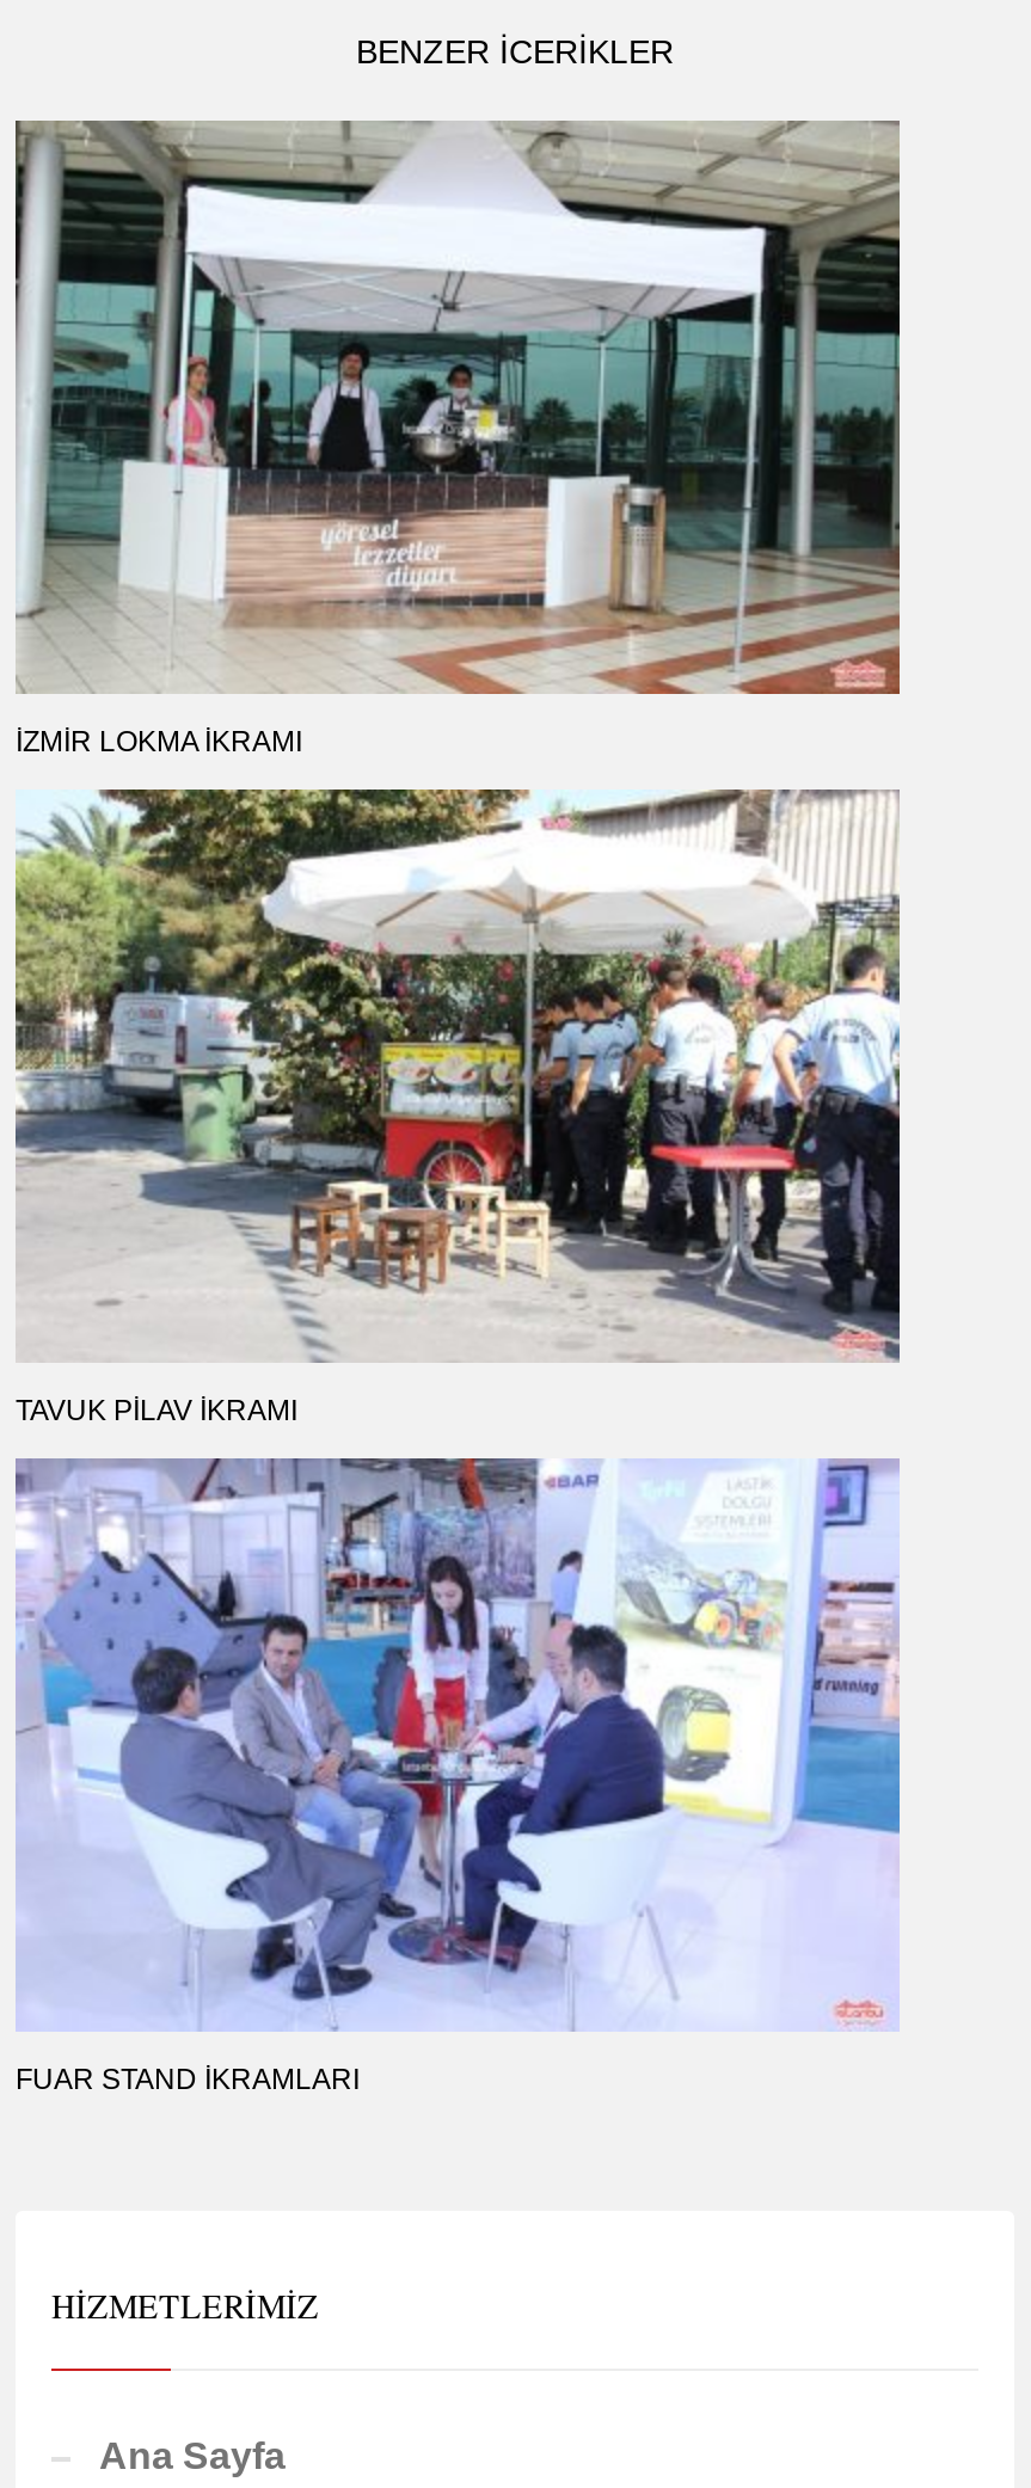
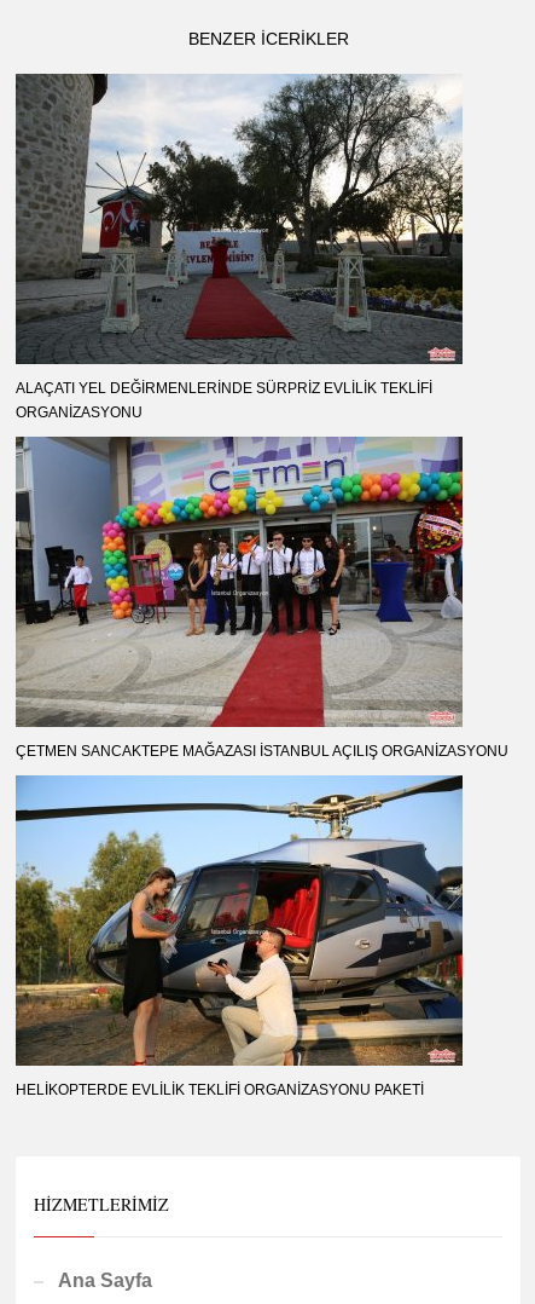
[16,118,902,758] [image] | İZMIR LOKMA İKRAMI -> [14,74,463,421] [image] | ALAÇATI YEL DEĞIRMENLERINDE SÜRPRIZ EVLILIK TEKLIFI | ORGANIZASYONU
[16,787,902,1427] [image] | TAVUK PILAV İKRAMI -> [14,435,508,760] [image] | ÇETMEN SANCAKTEPE MAĞAZASI İSTANBUL AÇILIŞ ORGANIZASYONU
[16,1494,902,2096] [image] | FUAR STAND İKRAMLARI -> [14,774,464,1098] [image] | HELIKOPTERDE EVLILIK TEKLIFI ORGANIZASYONU PAKETI

